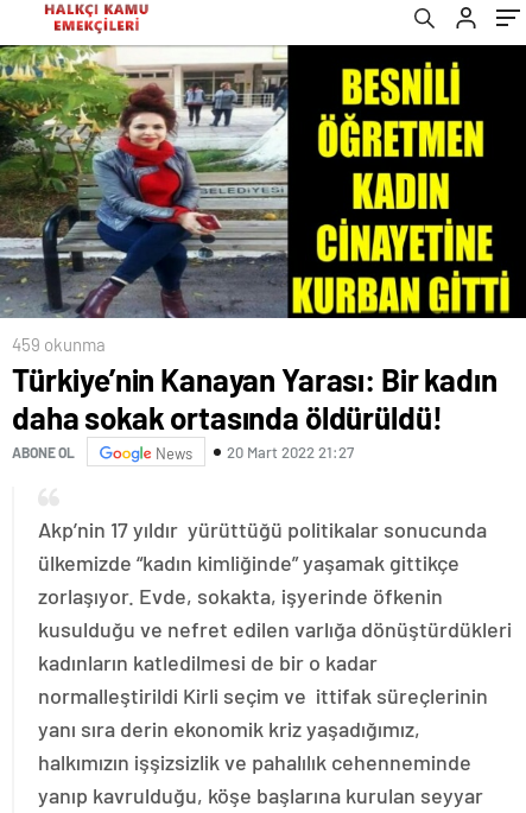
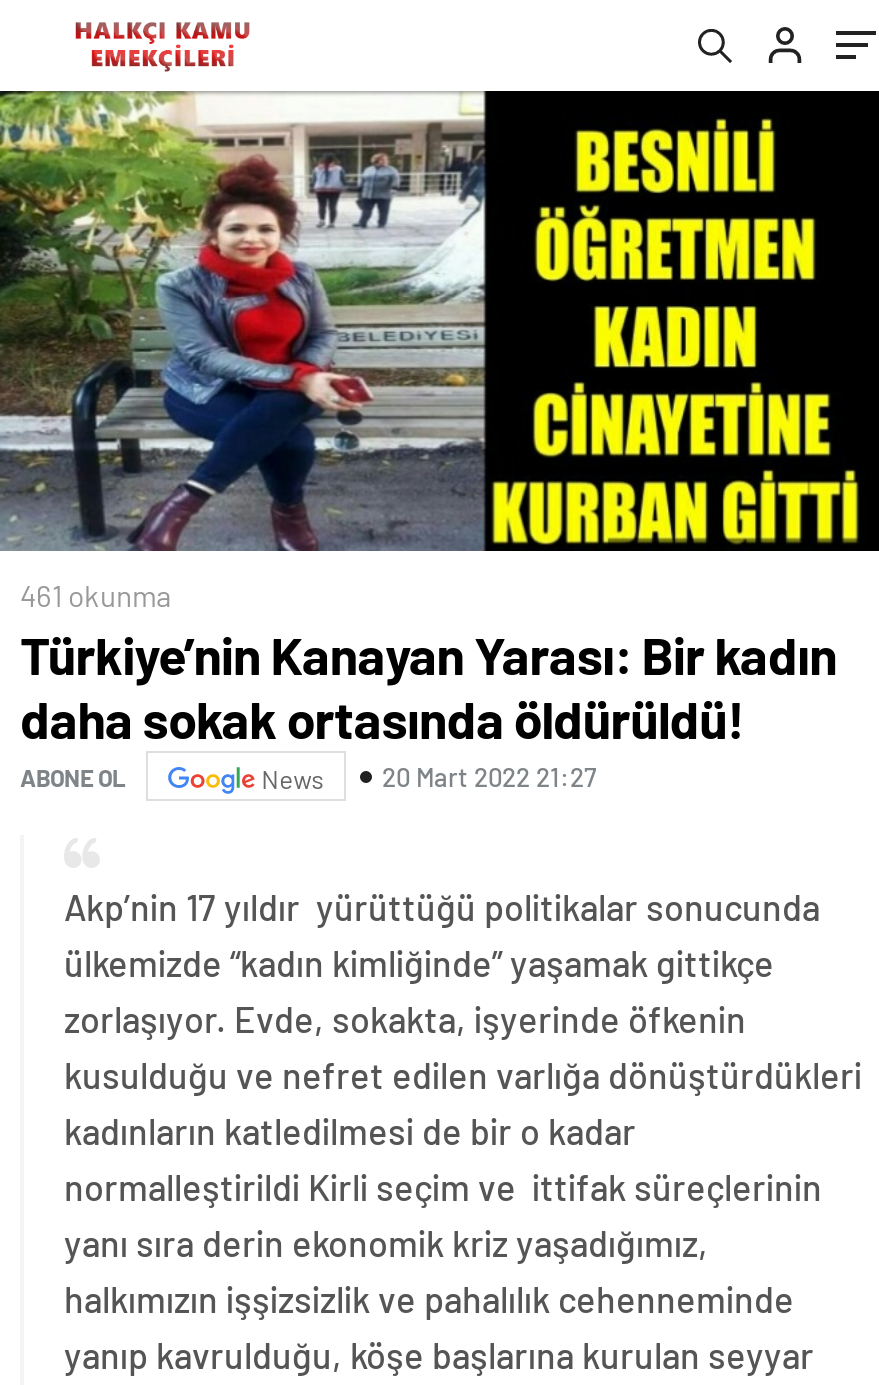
[12,334,106,355] 459 okunma -> [20,578,172,614] 461 okunma

